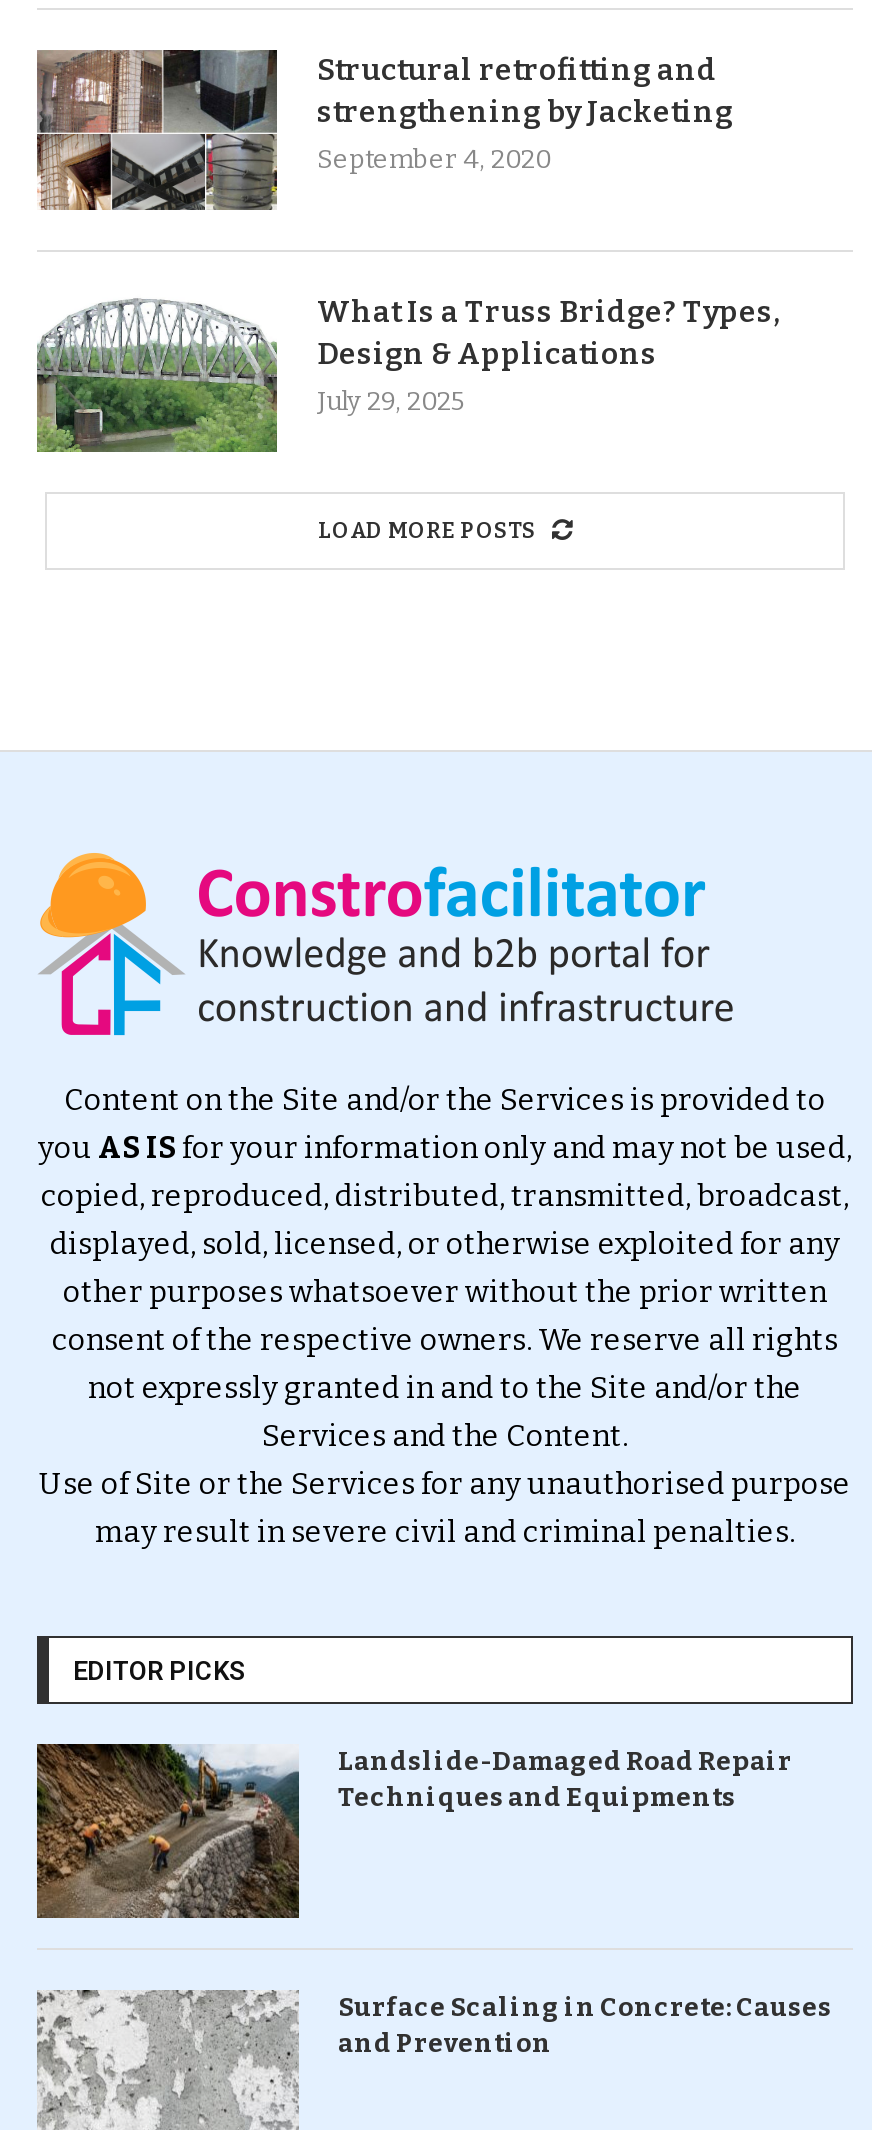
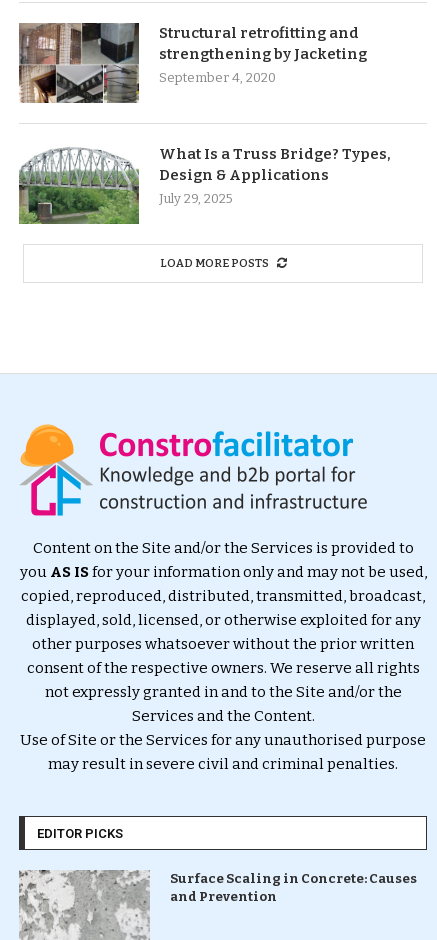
[35,1742,792,1950] [image] | Landslide-Damaged Road Repair | Techniques and Equipments -> none

